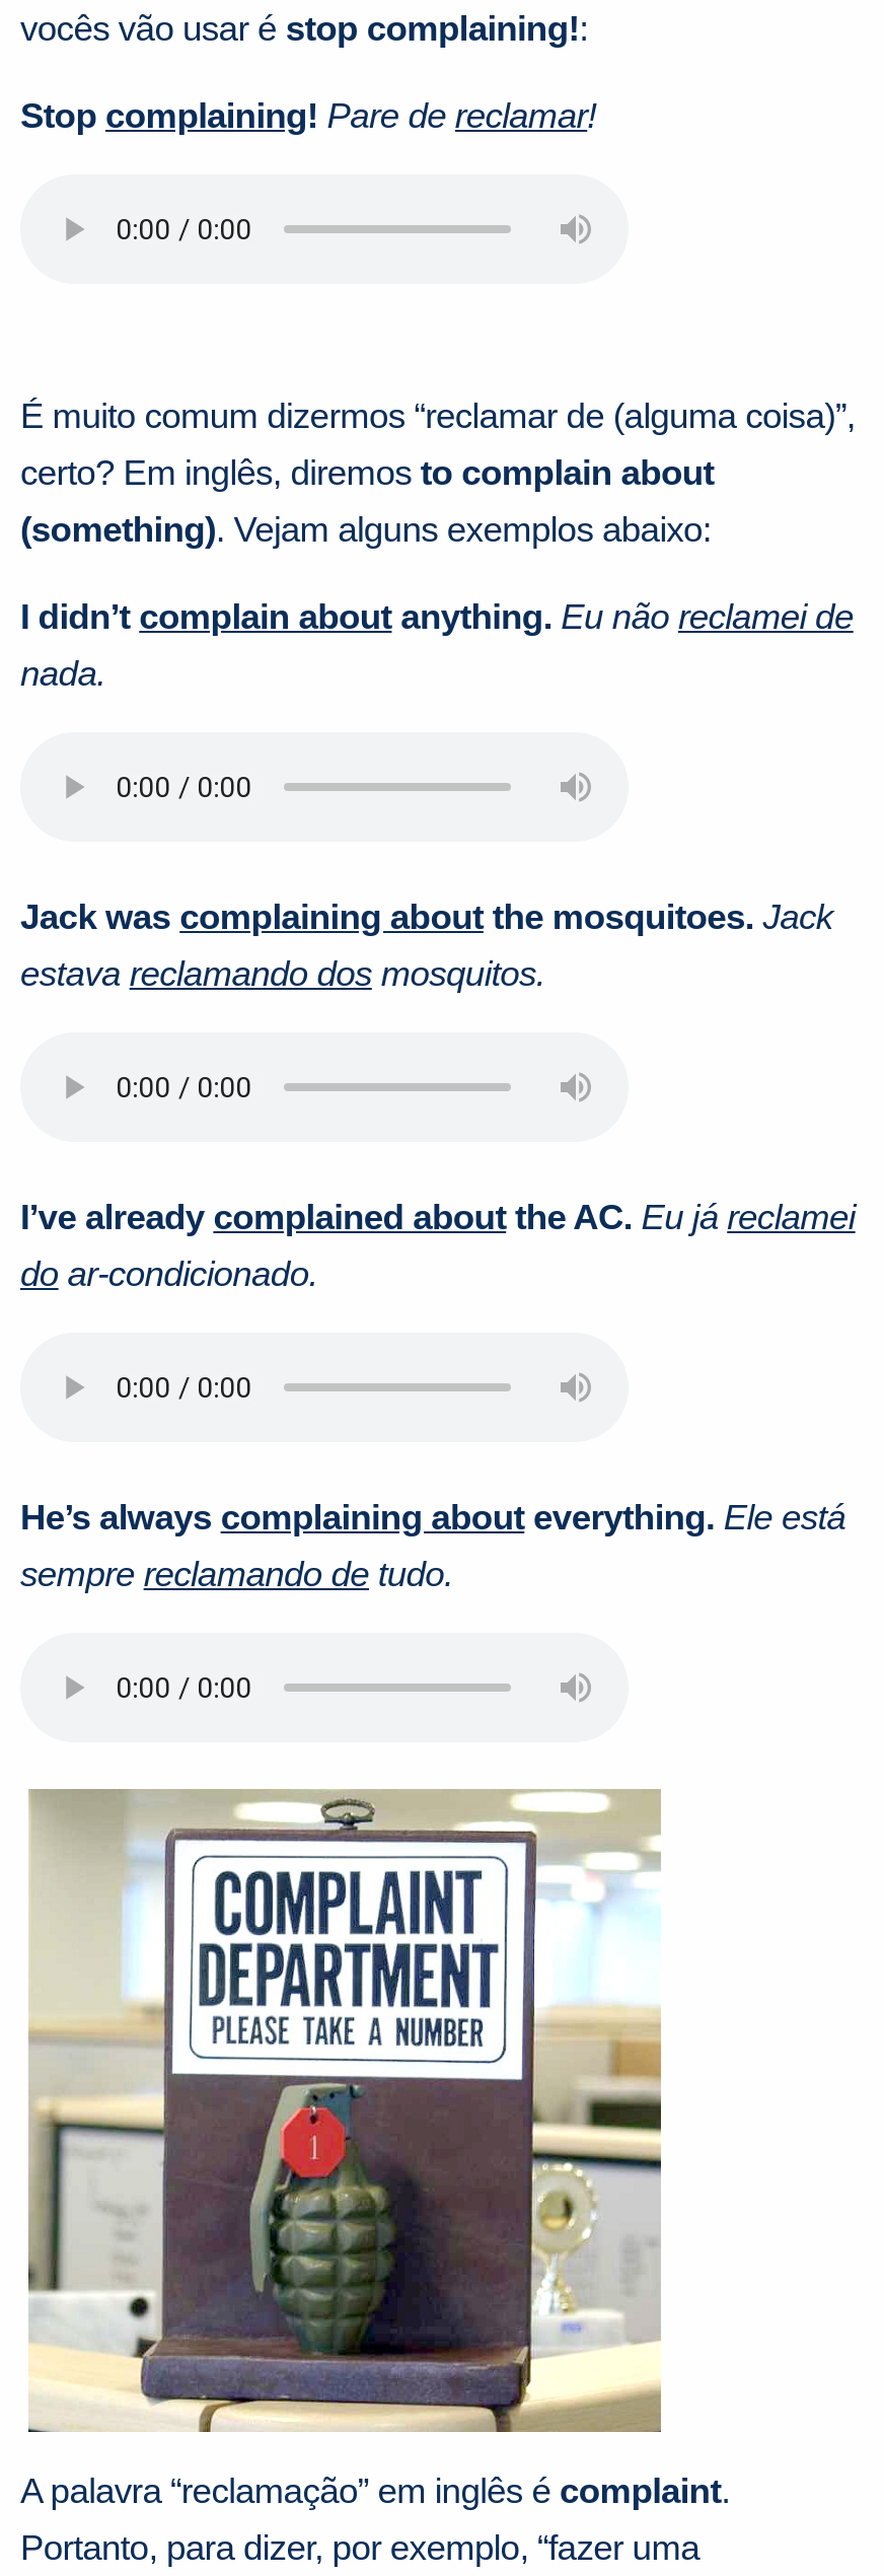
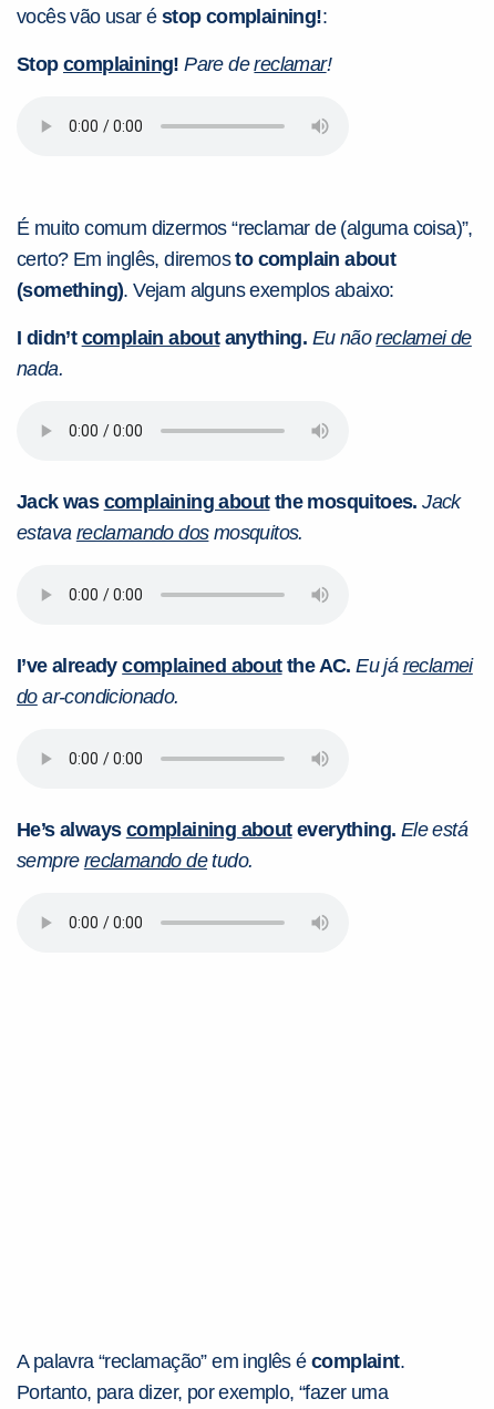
[26,1787,663,2434] [image] -> none

